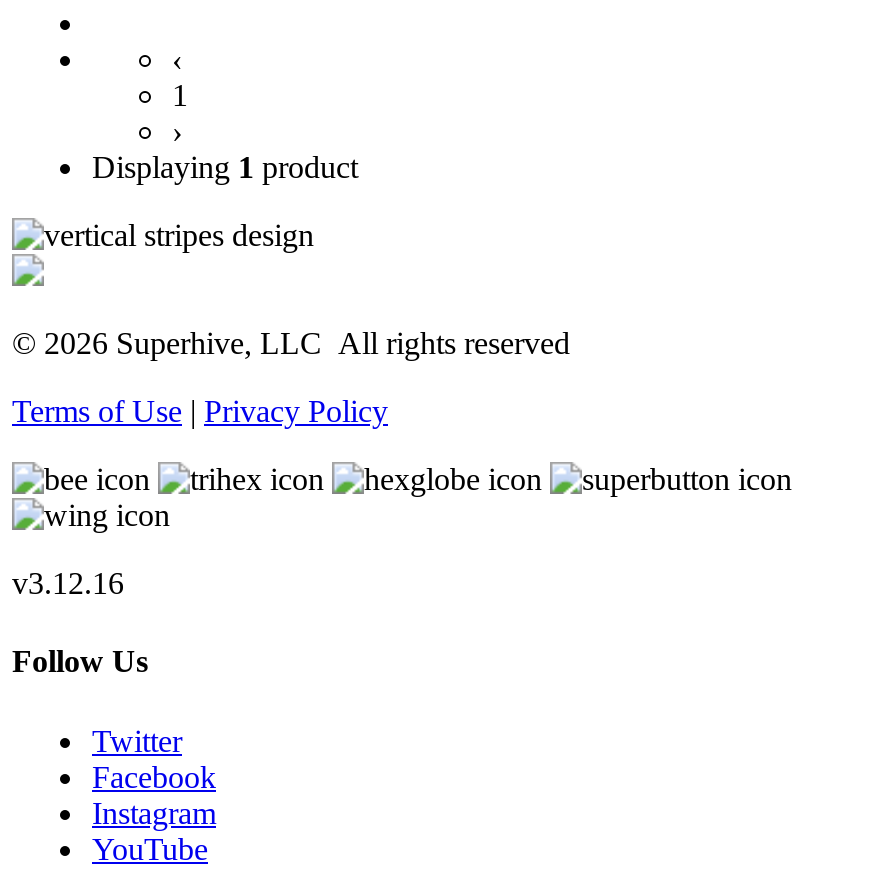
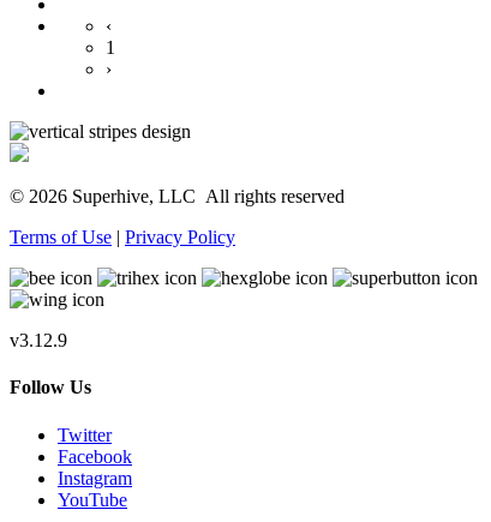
[92,150,358,184] Displaying 1 product -> none
[12,566,124,600] v3.12.16 -> [10,330,67,351] v3.12.9

